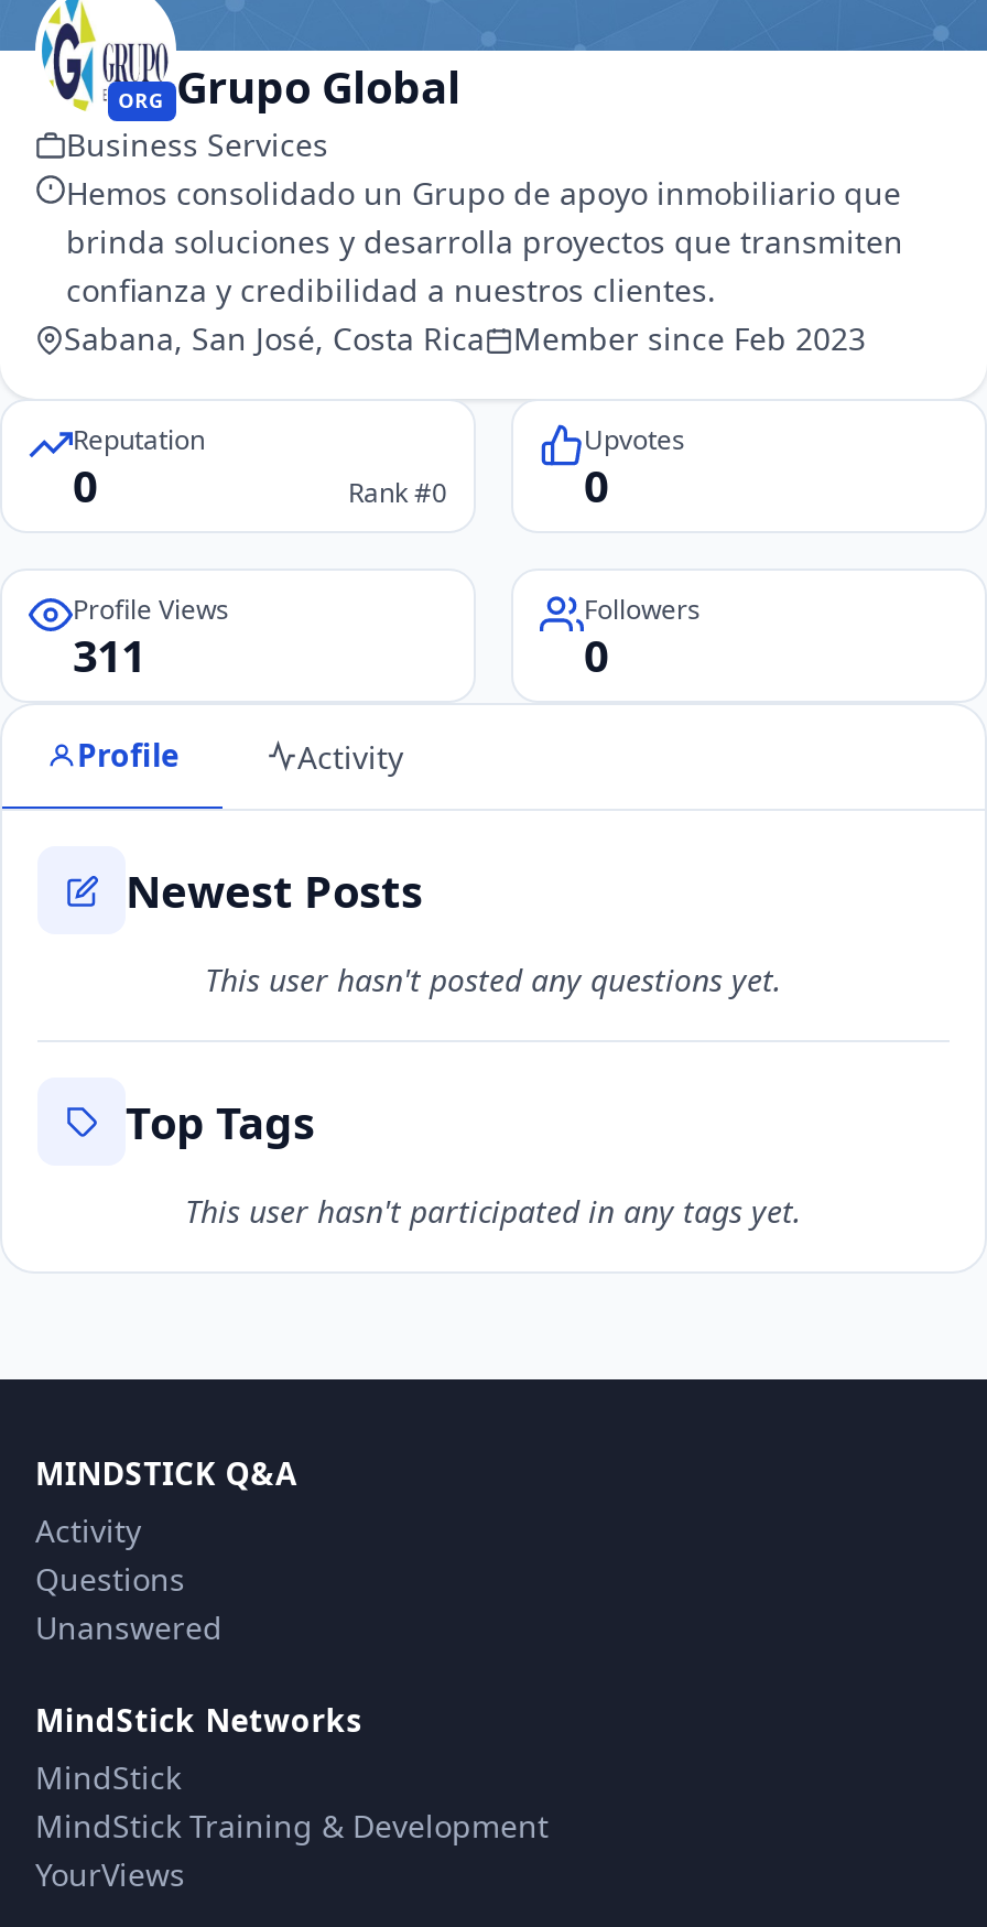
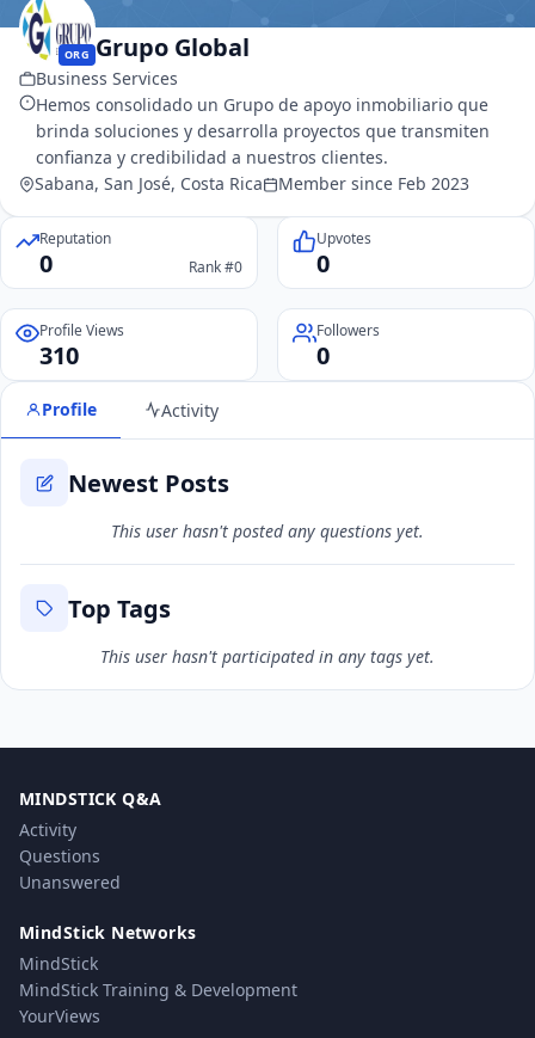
[73,626,145,685] 311 -> [39,339,79,371] 310

